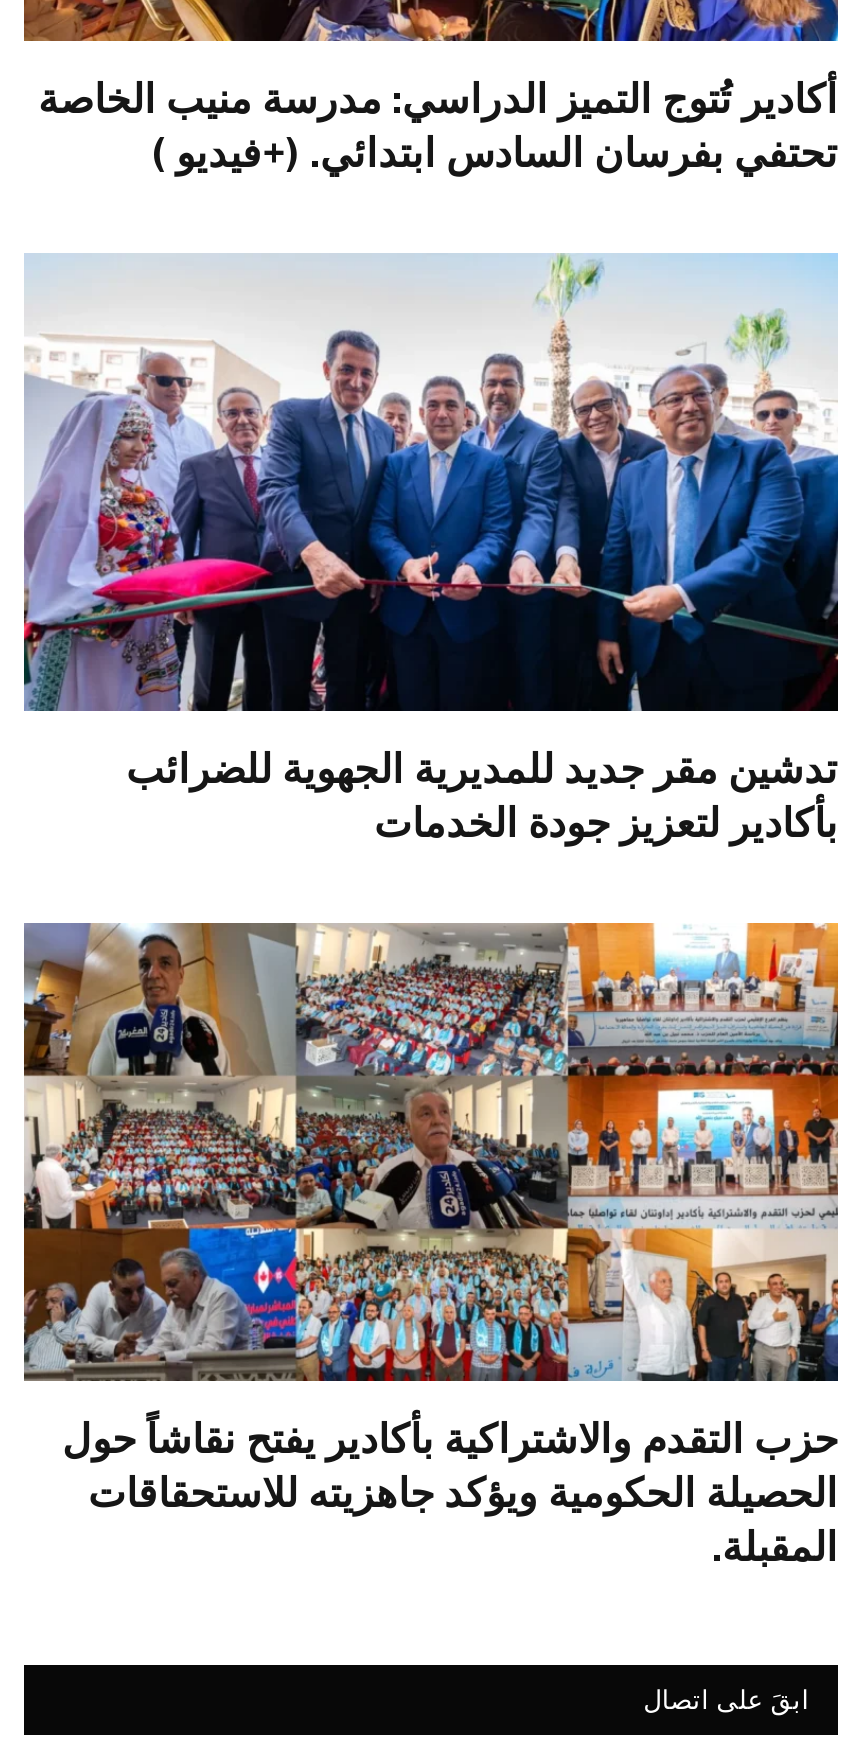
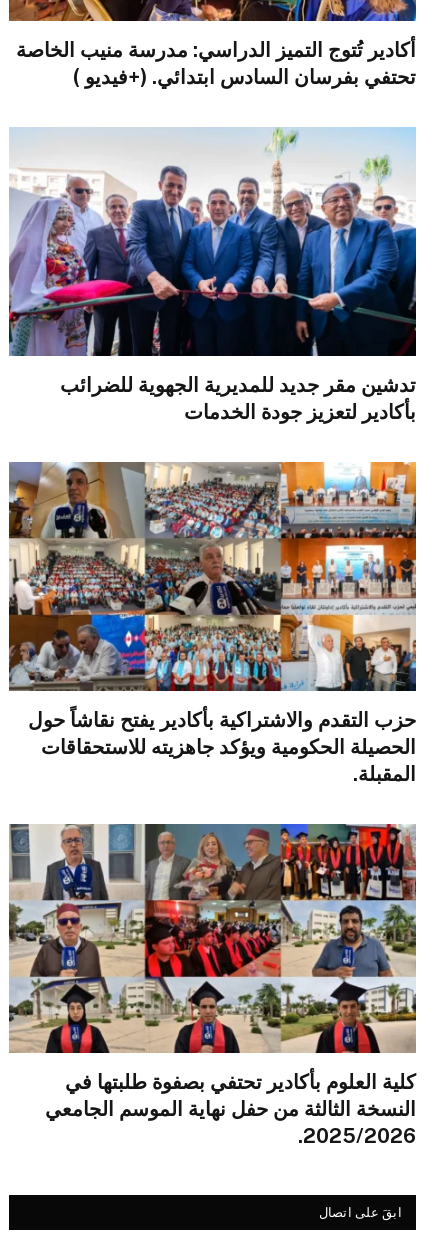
none -> [8,823,417,1147] [image] | كلية العلوم بأكادير تحتفي بصفوة طلبتها في | النسخة الثالثة من حفل نهاية الموسم الجامعي | 2025/2026.

